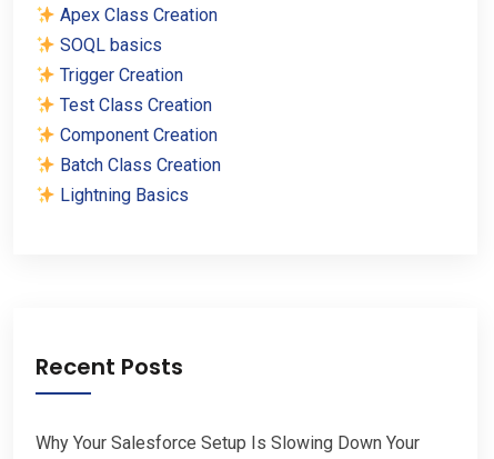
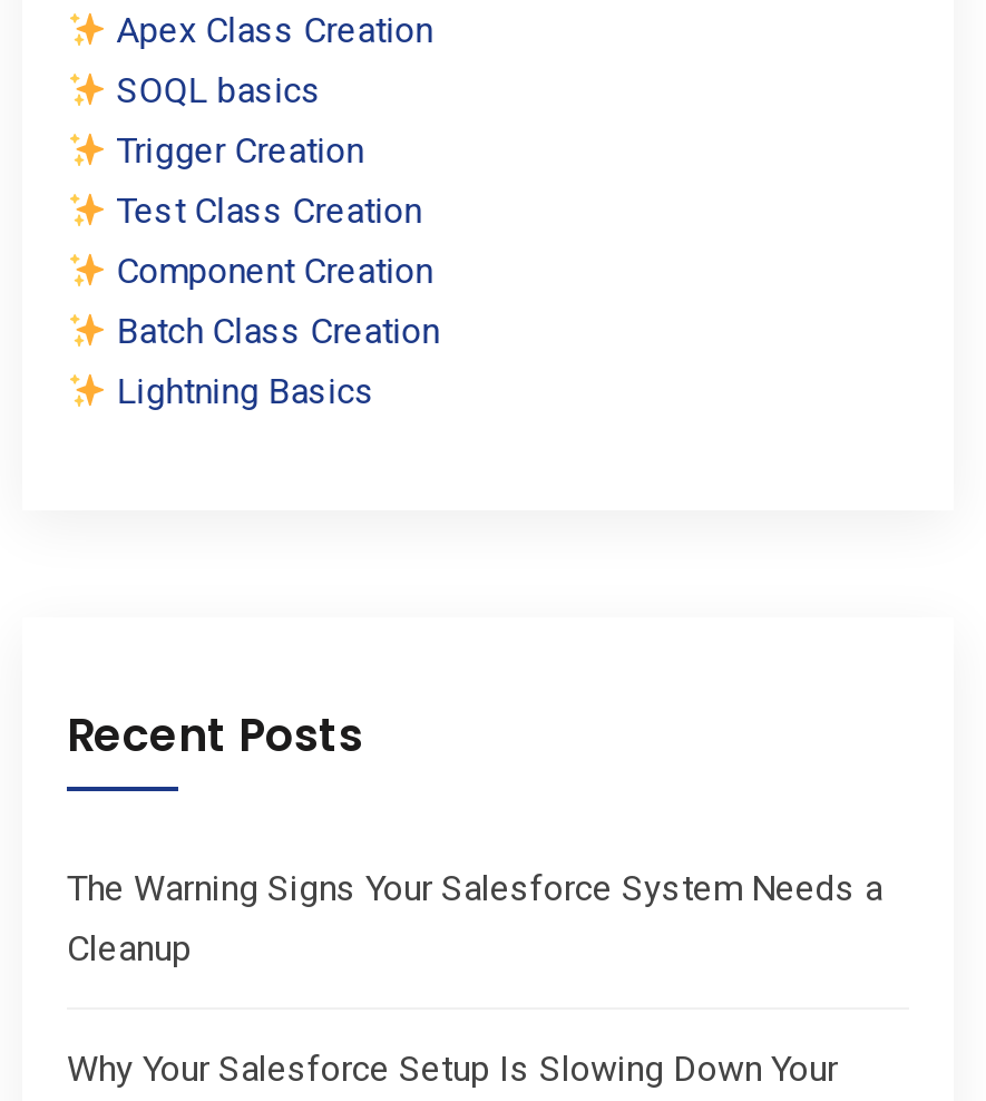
none -> [67,868,882,970] The Warning Signs Your Salesforce System Needs a | Cleanup

